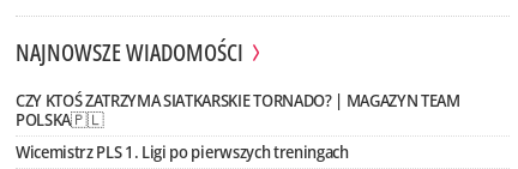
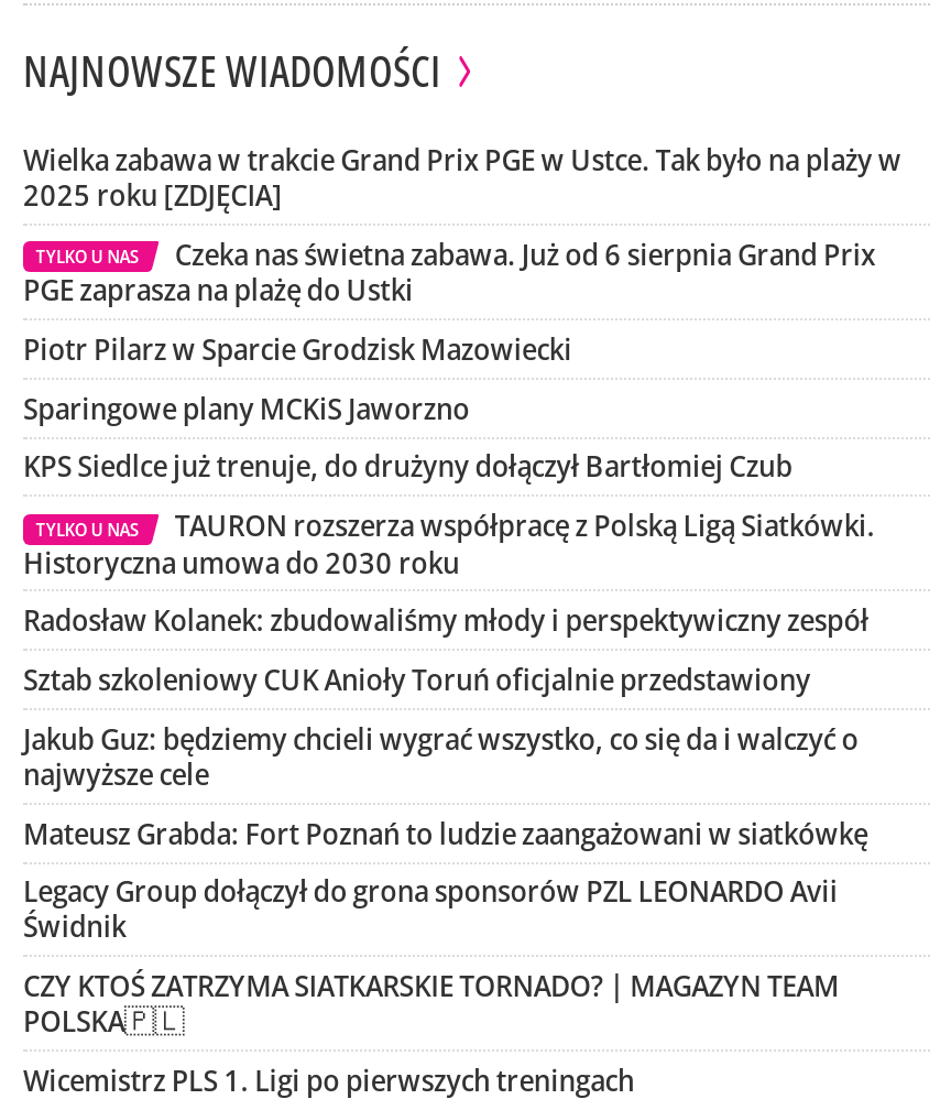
none -> [23,137,902,947] Wielka zabawa w trakcie Grand Prix PGE w Ustce. Tak było na plaży w | 2025 roku [ZDJĘCIA] | TYLKO U NAS | Czeka nas świetna zabawa. Już od 6 sierpnia Grand Prix | PGE zaprasza na plażę do Ustki | Piotr Pilarz w Sparcie Grodzisk Mazowiecki | Sparingowe plany MCKiS Jaworzno | KPS Siedlce już trenuje, do drużyny dołączył Bartłomiej Czub | TYLKO U NAS | TAURON rozszerza współpracę z Polską Ligą Siatkówki. | Historyczna umowa do 2030 roku | Radosław Kolanek: zbudowaliśmy młody i perspektywiczny zespół | Sztab szkoleniowy CUK Anioły Toruń oficjalnie przedstawiony | Jakub Guz: będziemy chcieli wygrać wszystko, co się da i walczyć o | najwyższe cele | Mateusz Grabda: Fort Poznań to ludzie zaangażowani w siatkówkę | Legacy Group dołączył do grona sponsorów PZL LEONARDO Avii | Świdnik

